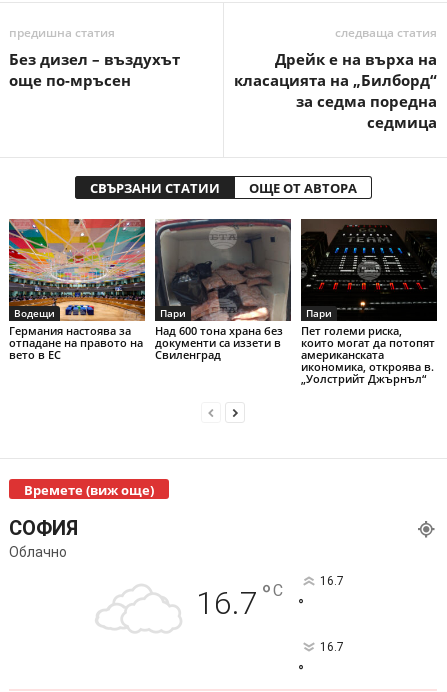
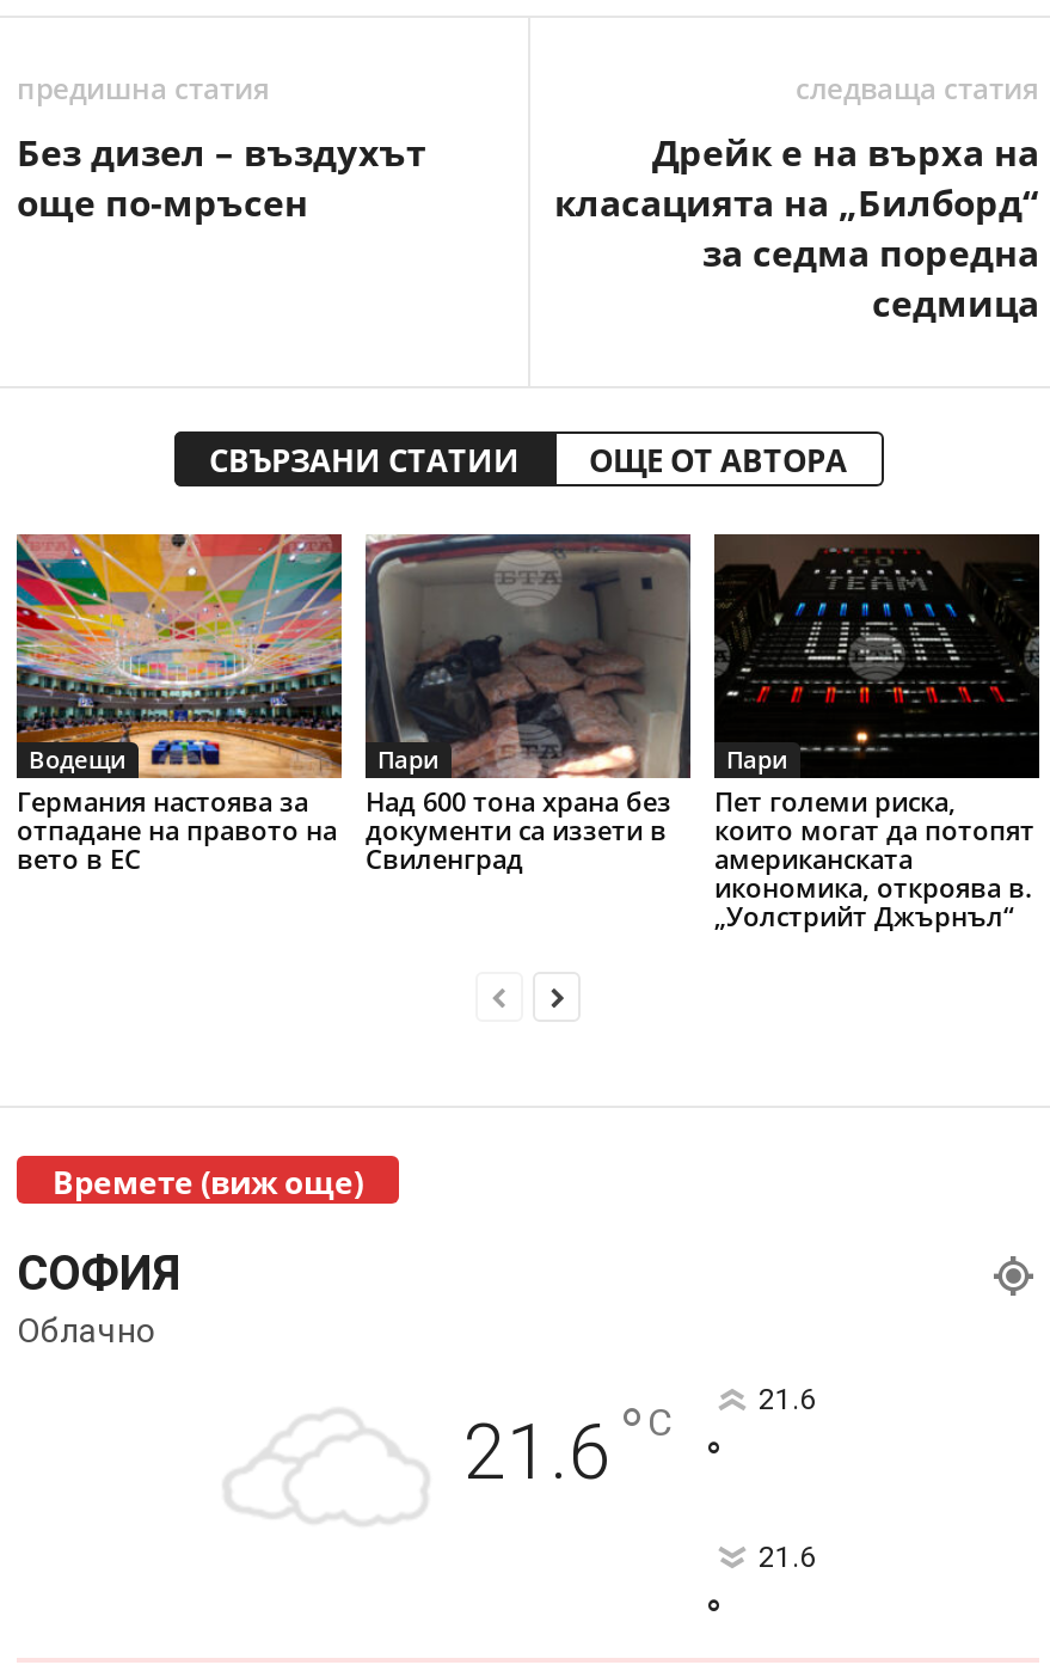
[196,578,283,622] 16.7 °C -> [463,1392,671,1497] 21.6 °C
[319,574,343,588] 16.7 -> [759,1383,816,1416] 21.6
[319,640,343,654] 16.7 -> [759,1540,816,1574] 21.6

